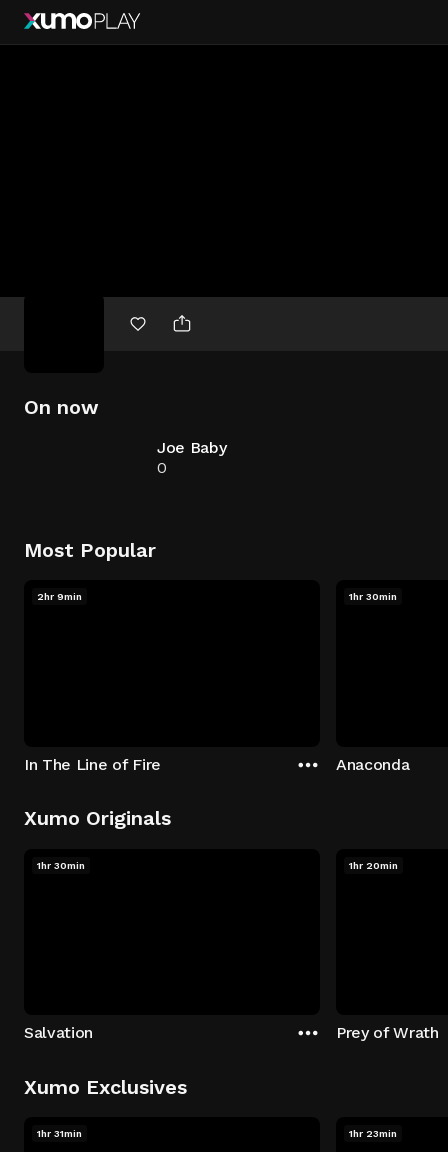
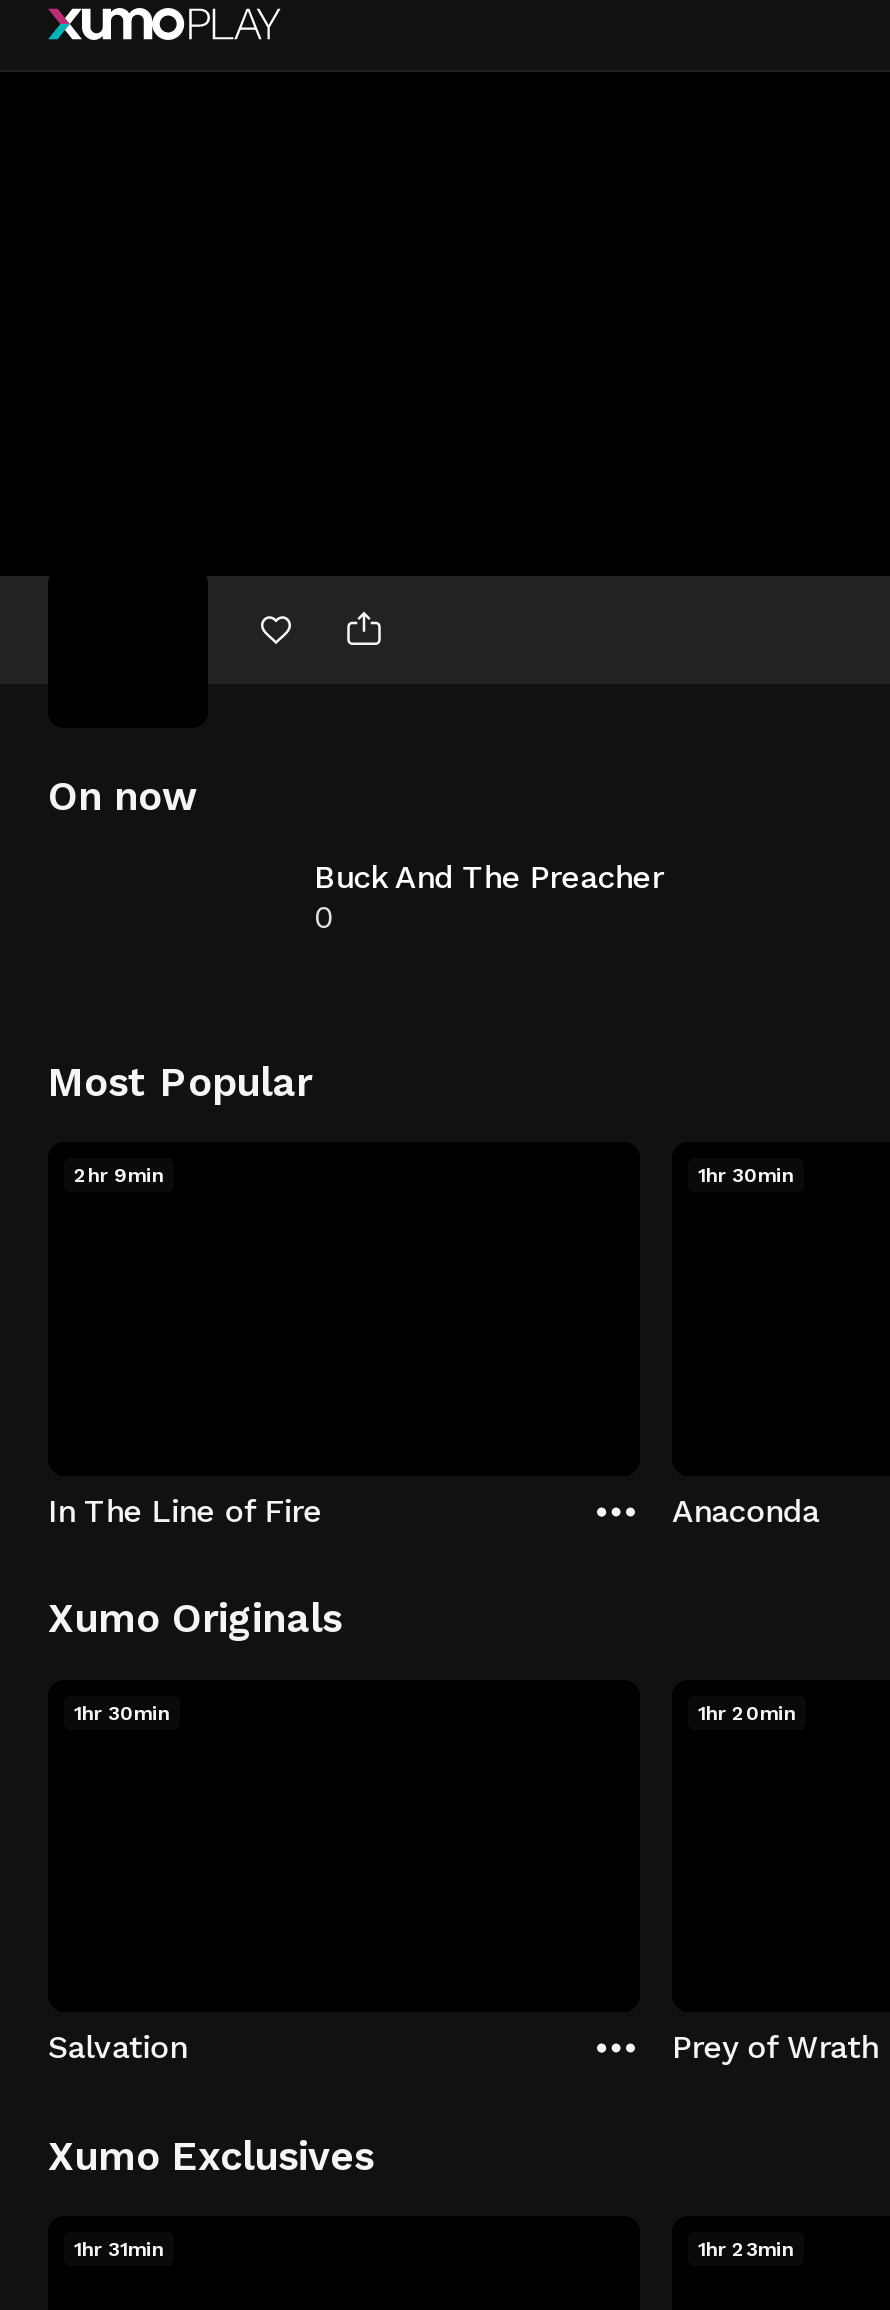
[157,438,226,457] Joe Baby -> [314,858,663,896] Buck And The Preacher

